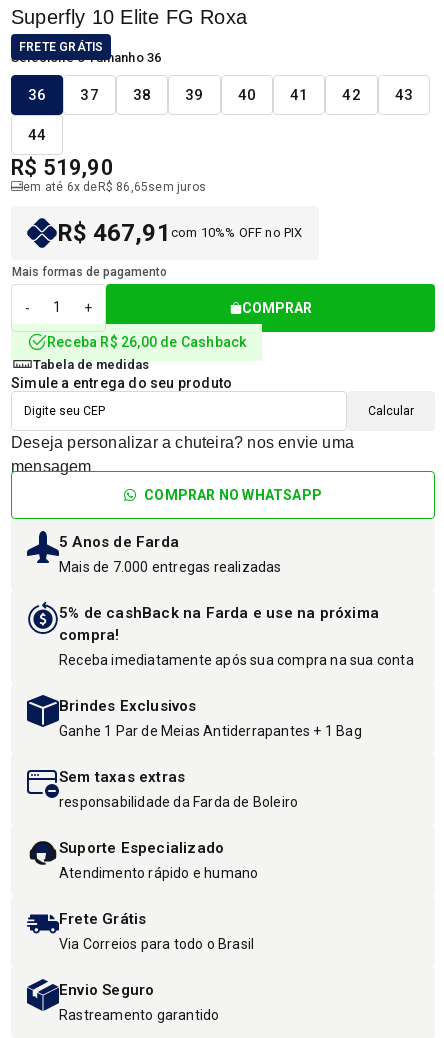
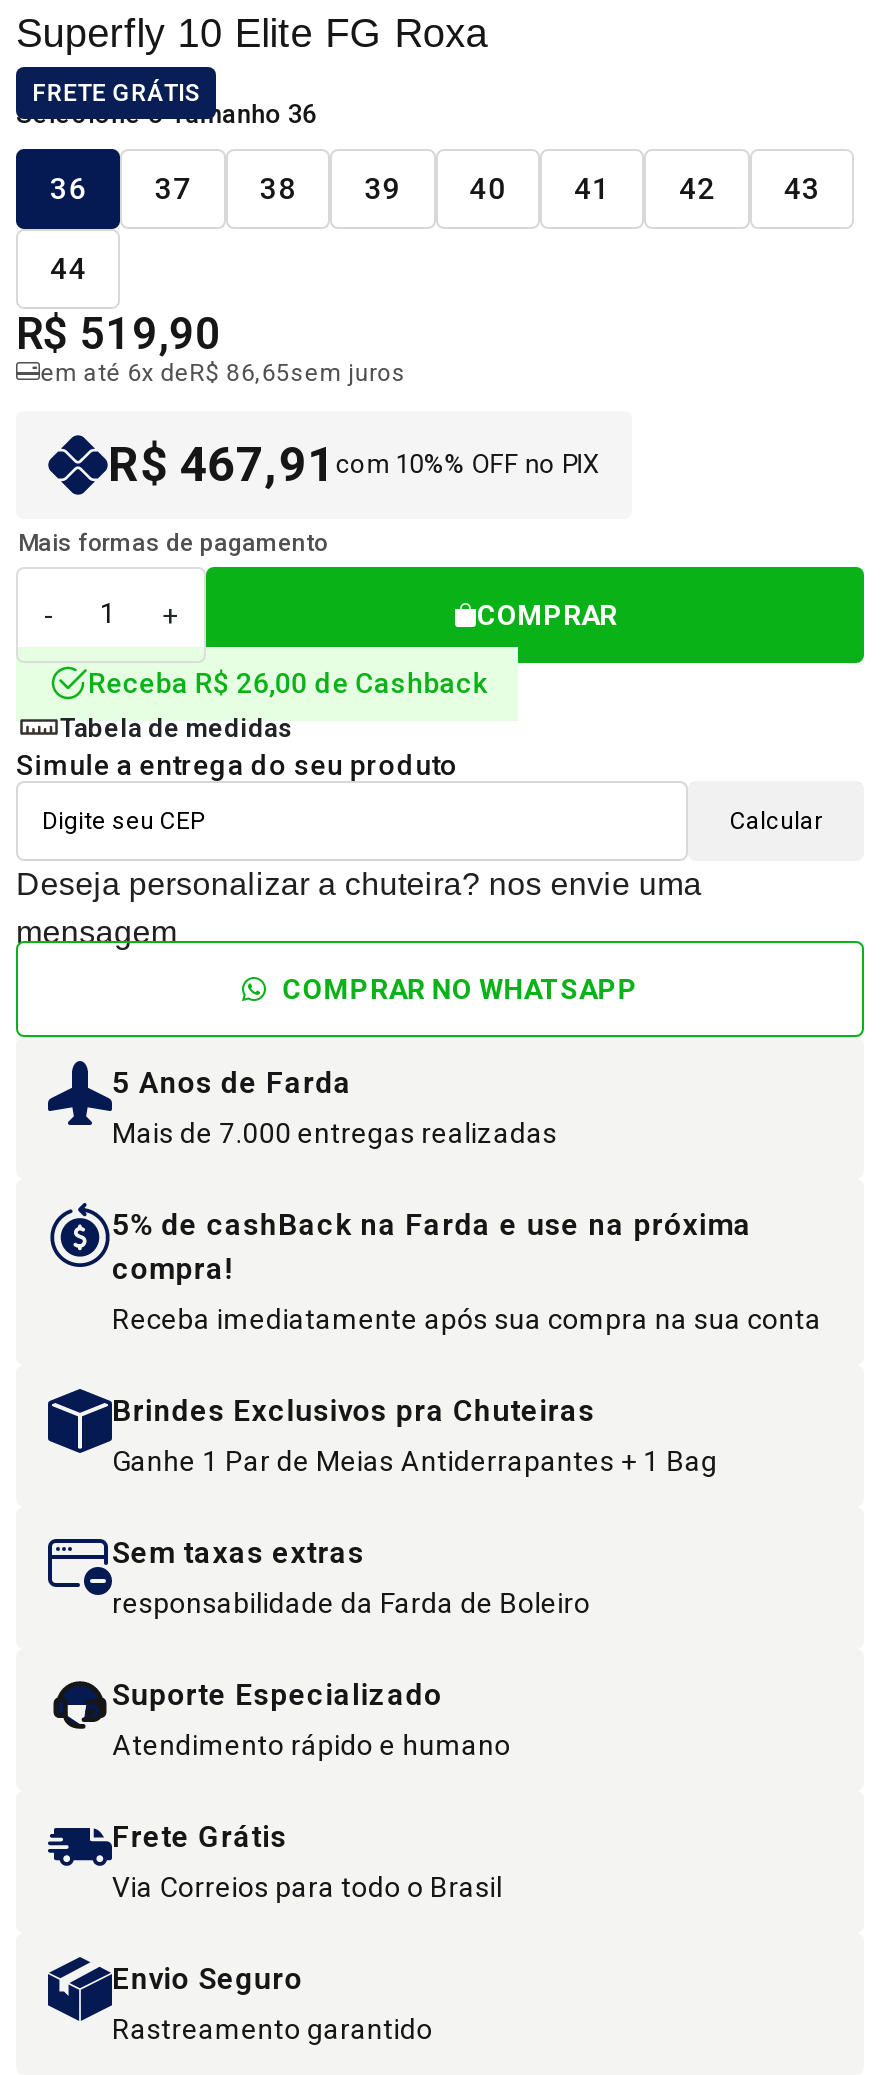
[59,697,197,715] Brindes Exclusivos -> [112,1394,595,1430] Brindes Exclusivos pra Chuteiras

